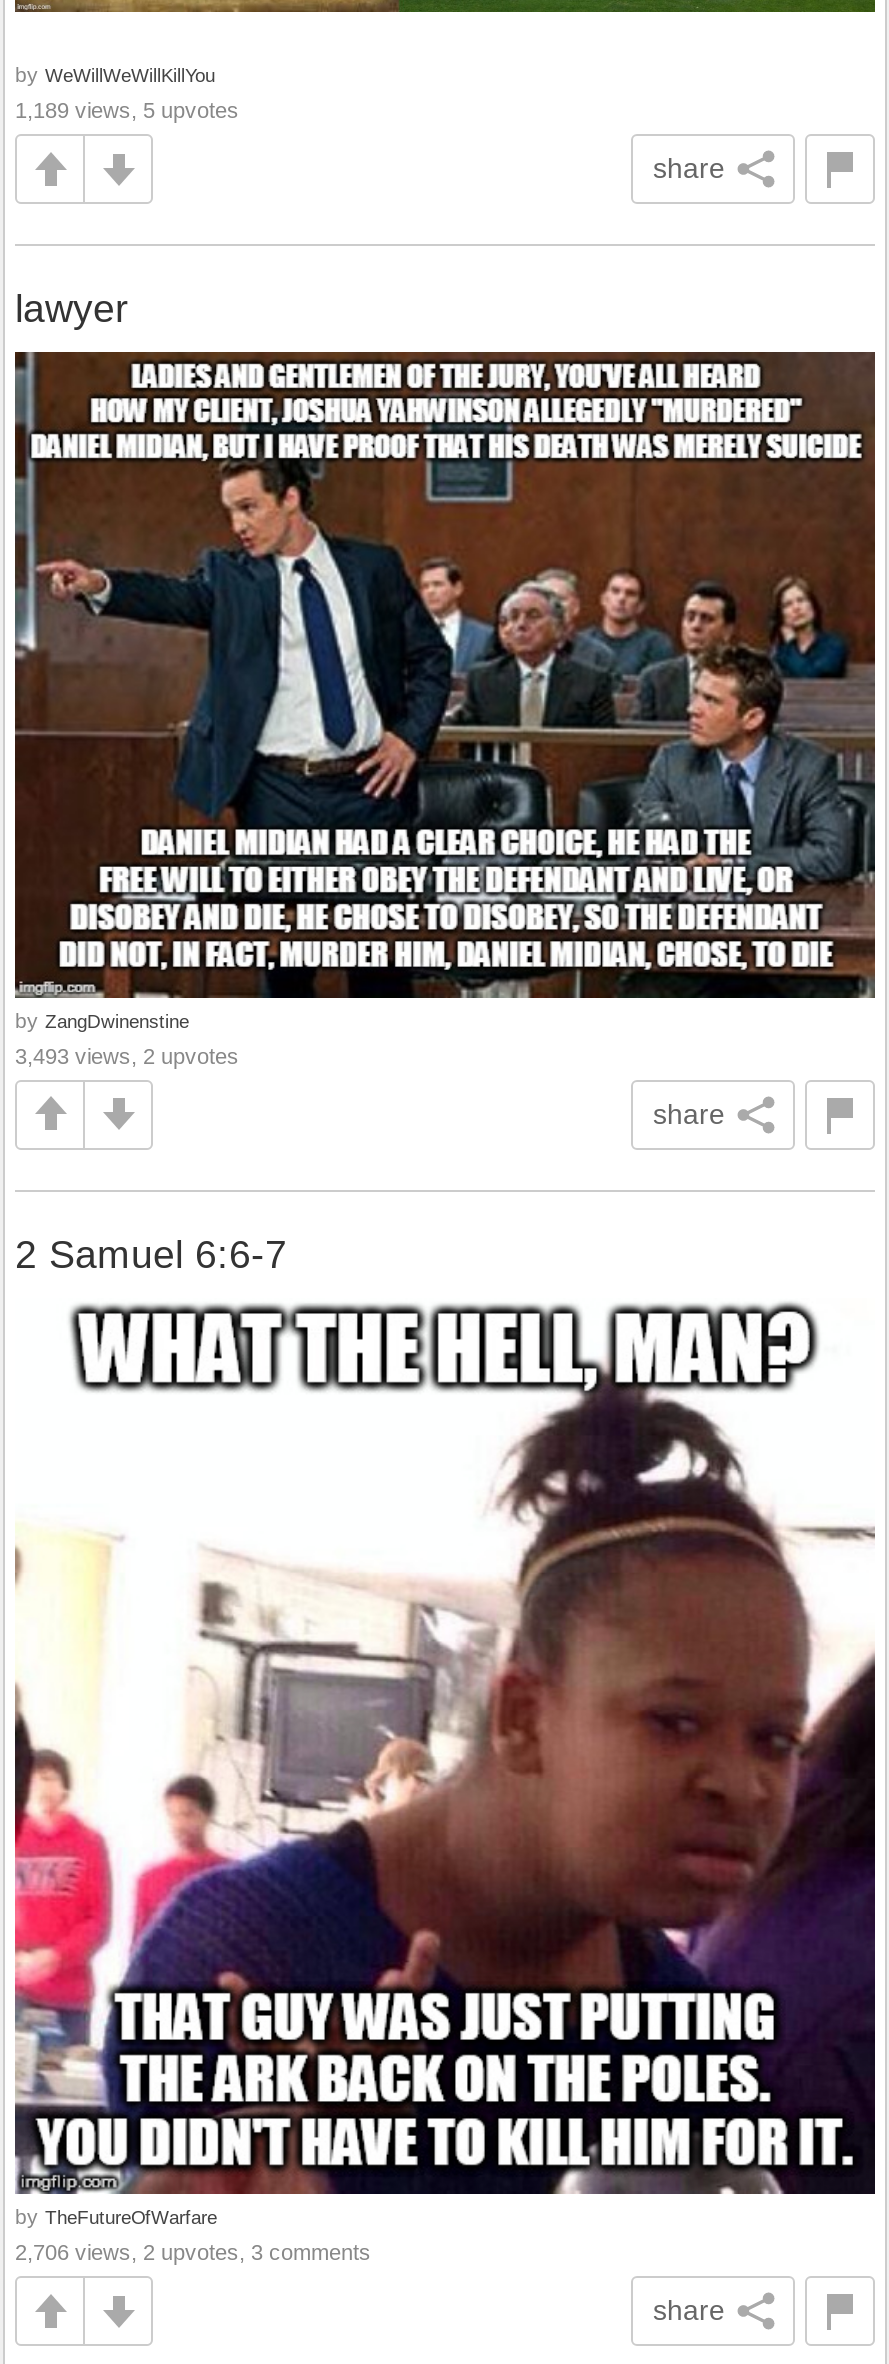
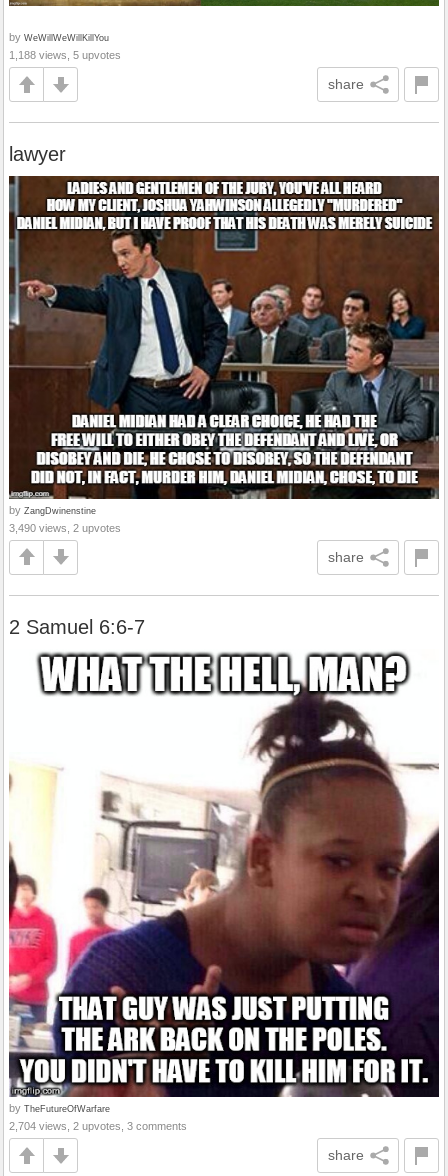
[15,99,239,123] 1,189 views, 5 upvotes -> [9,49,121,61] 1,188 views, 5 upvotes
[15,1044,239,1068] 3,493 views, 2 upvotes -> [9,522,121,534] 3,490 views, 2 upvotes
[15,2241,371,2265] 2,706 views, 2 upvotes, 3 comments -> [9,1120,187,1132] 2,704 views, 2 upvotes, 3 comments

